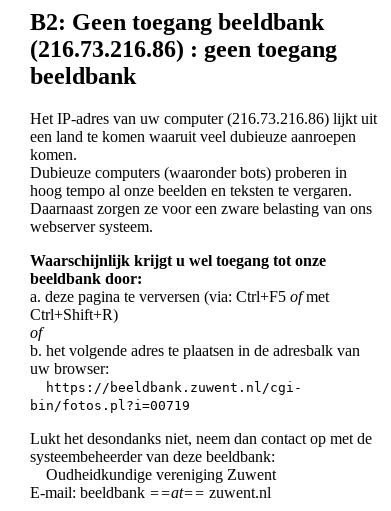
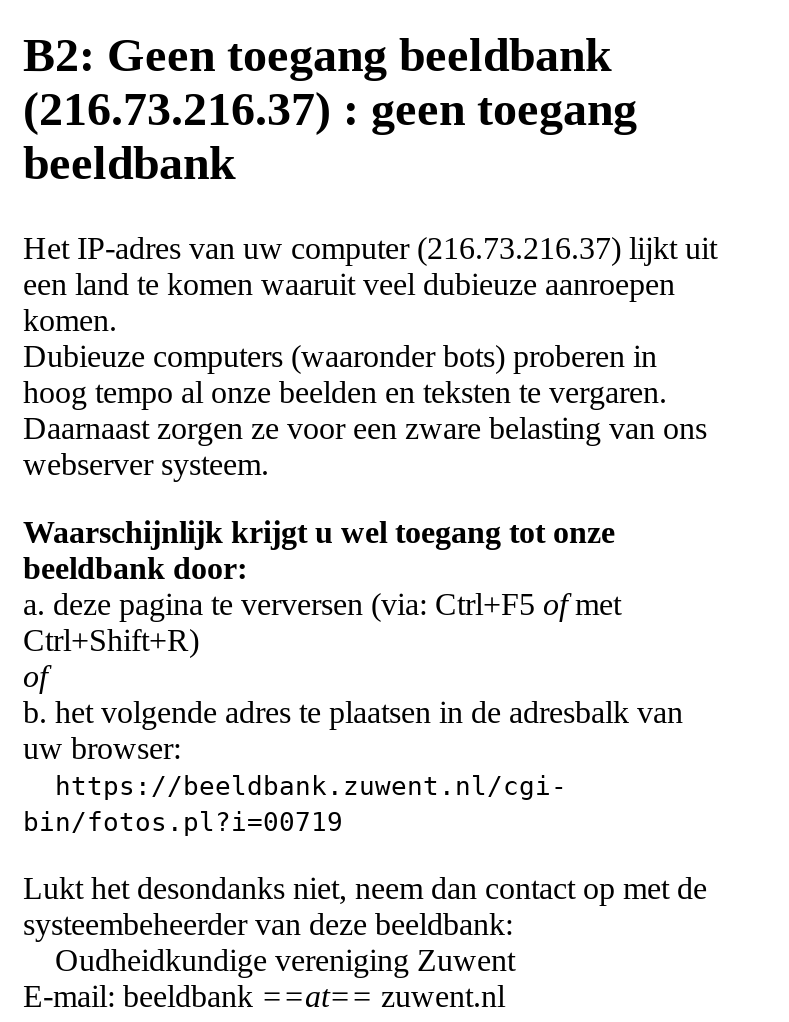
[30,36,337,62] (216.73.216.86) : geen toegang -> [23,83,637,135] (216.73.216.37) : geen toegang
[30,110,377,127] Het IP-adres van uw computer (216.73.216.86) lijkt uit -> [23,231,717,265] Het IP-adres van uw computer (216.73.216.37) lijkt uit

